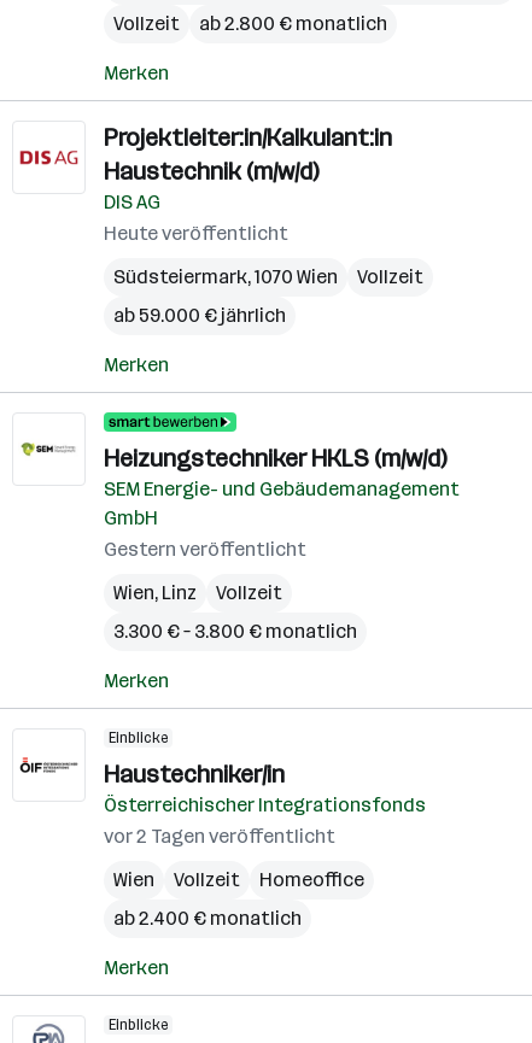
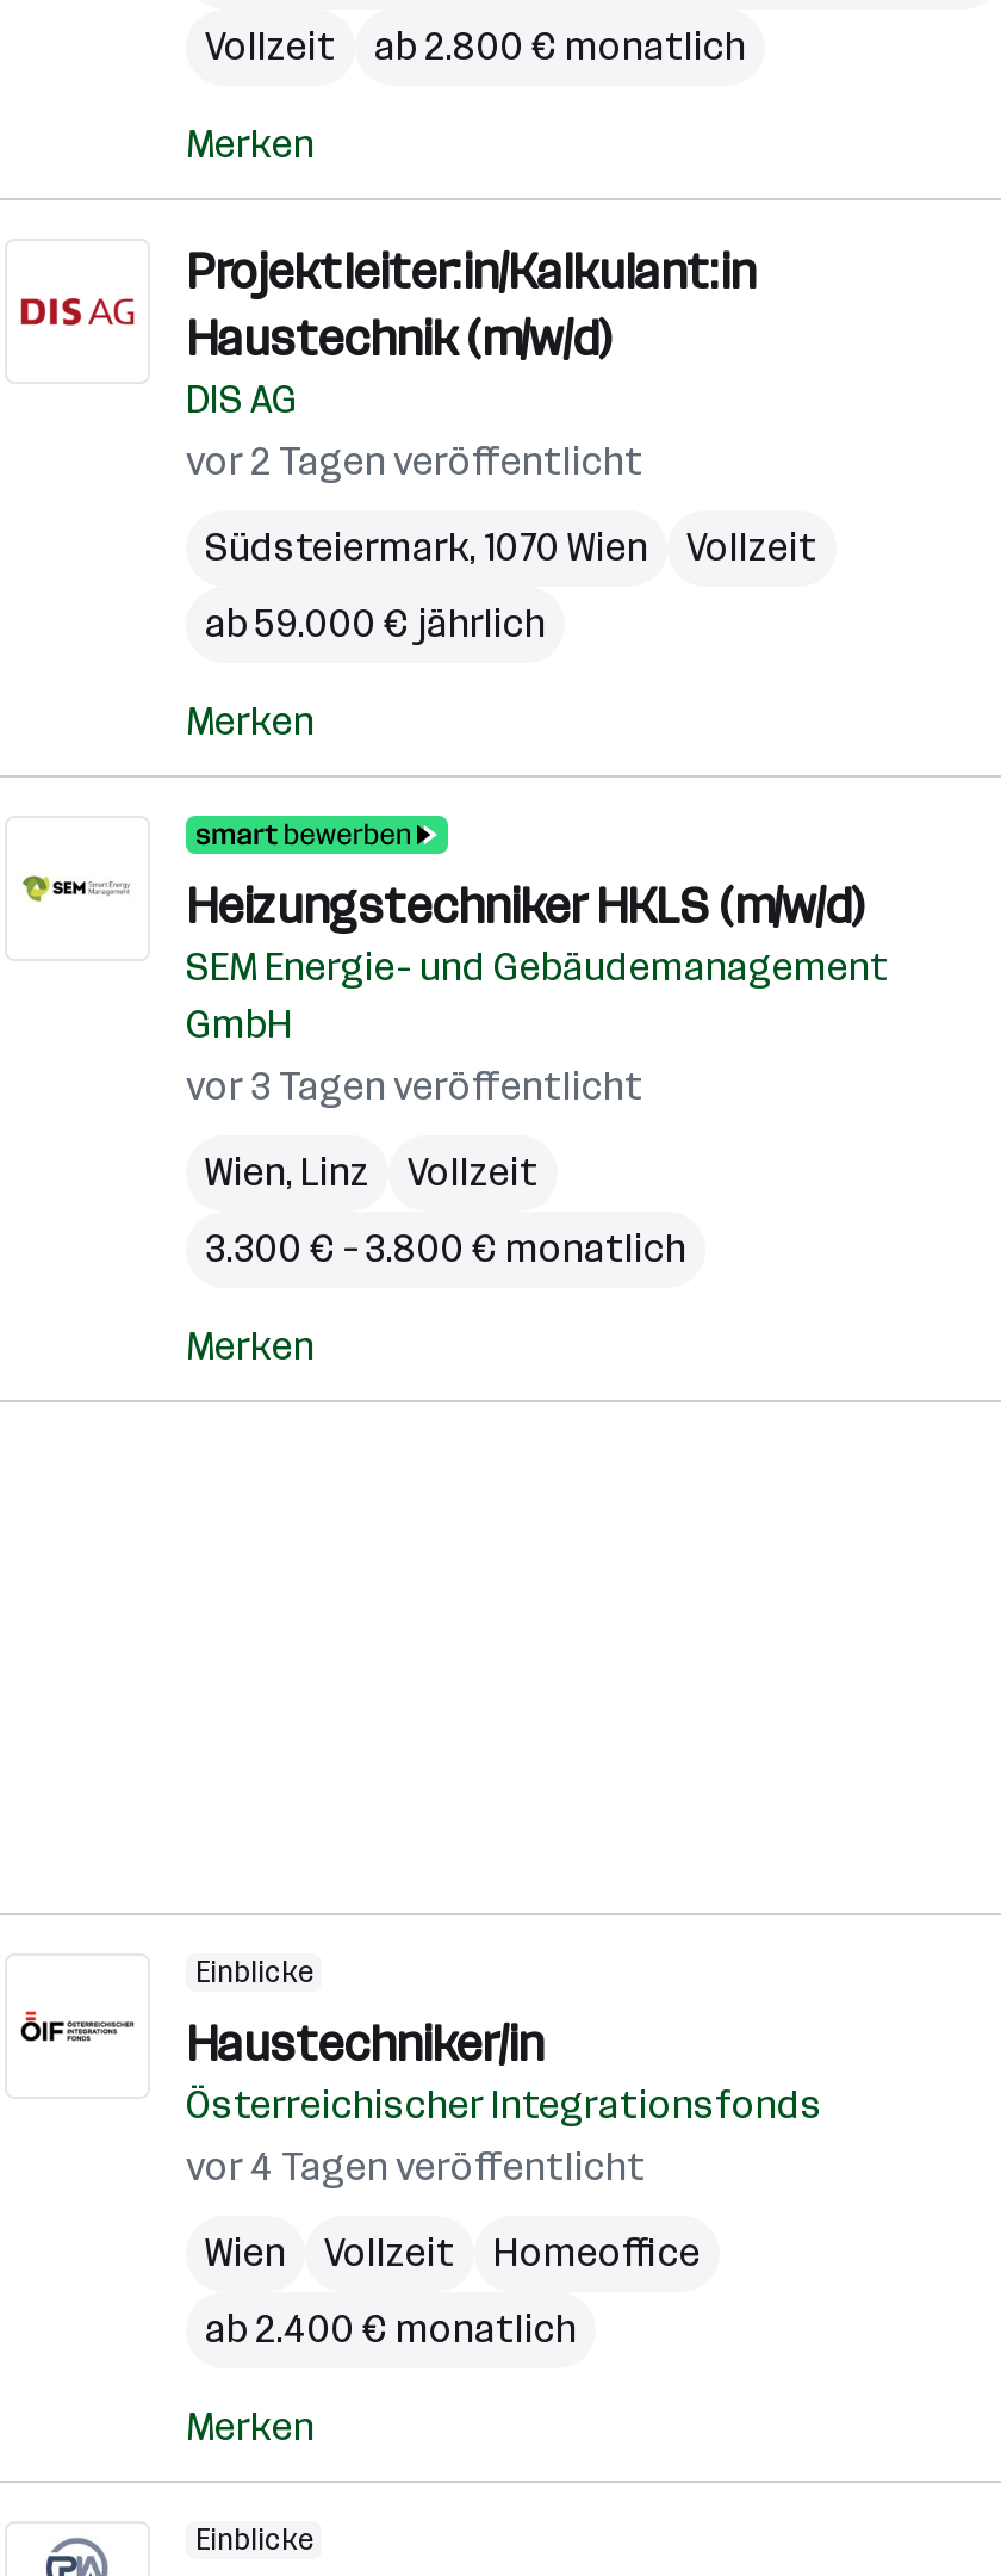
[104,222,288,245] Heute veröffentlicht -> none
[104,538,306,561] Gestern veröffentlicht -> [186,1064,643,1109] vor 3 Tagen veröffentlicht
none -> [186,2144,646,2190] vor 4 Tagen veröffentlicht
moved [104,825,335,848] -> [186,439,643,484]: vor 2 Tagen veröffentlicht

